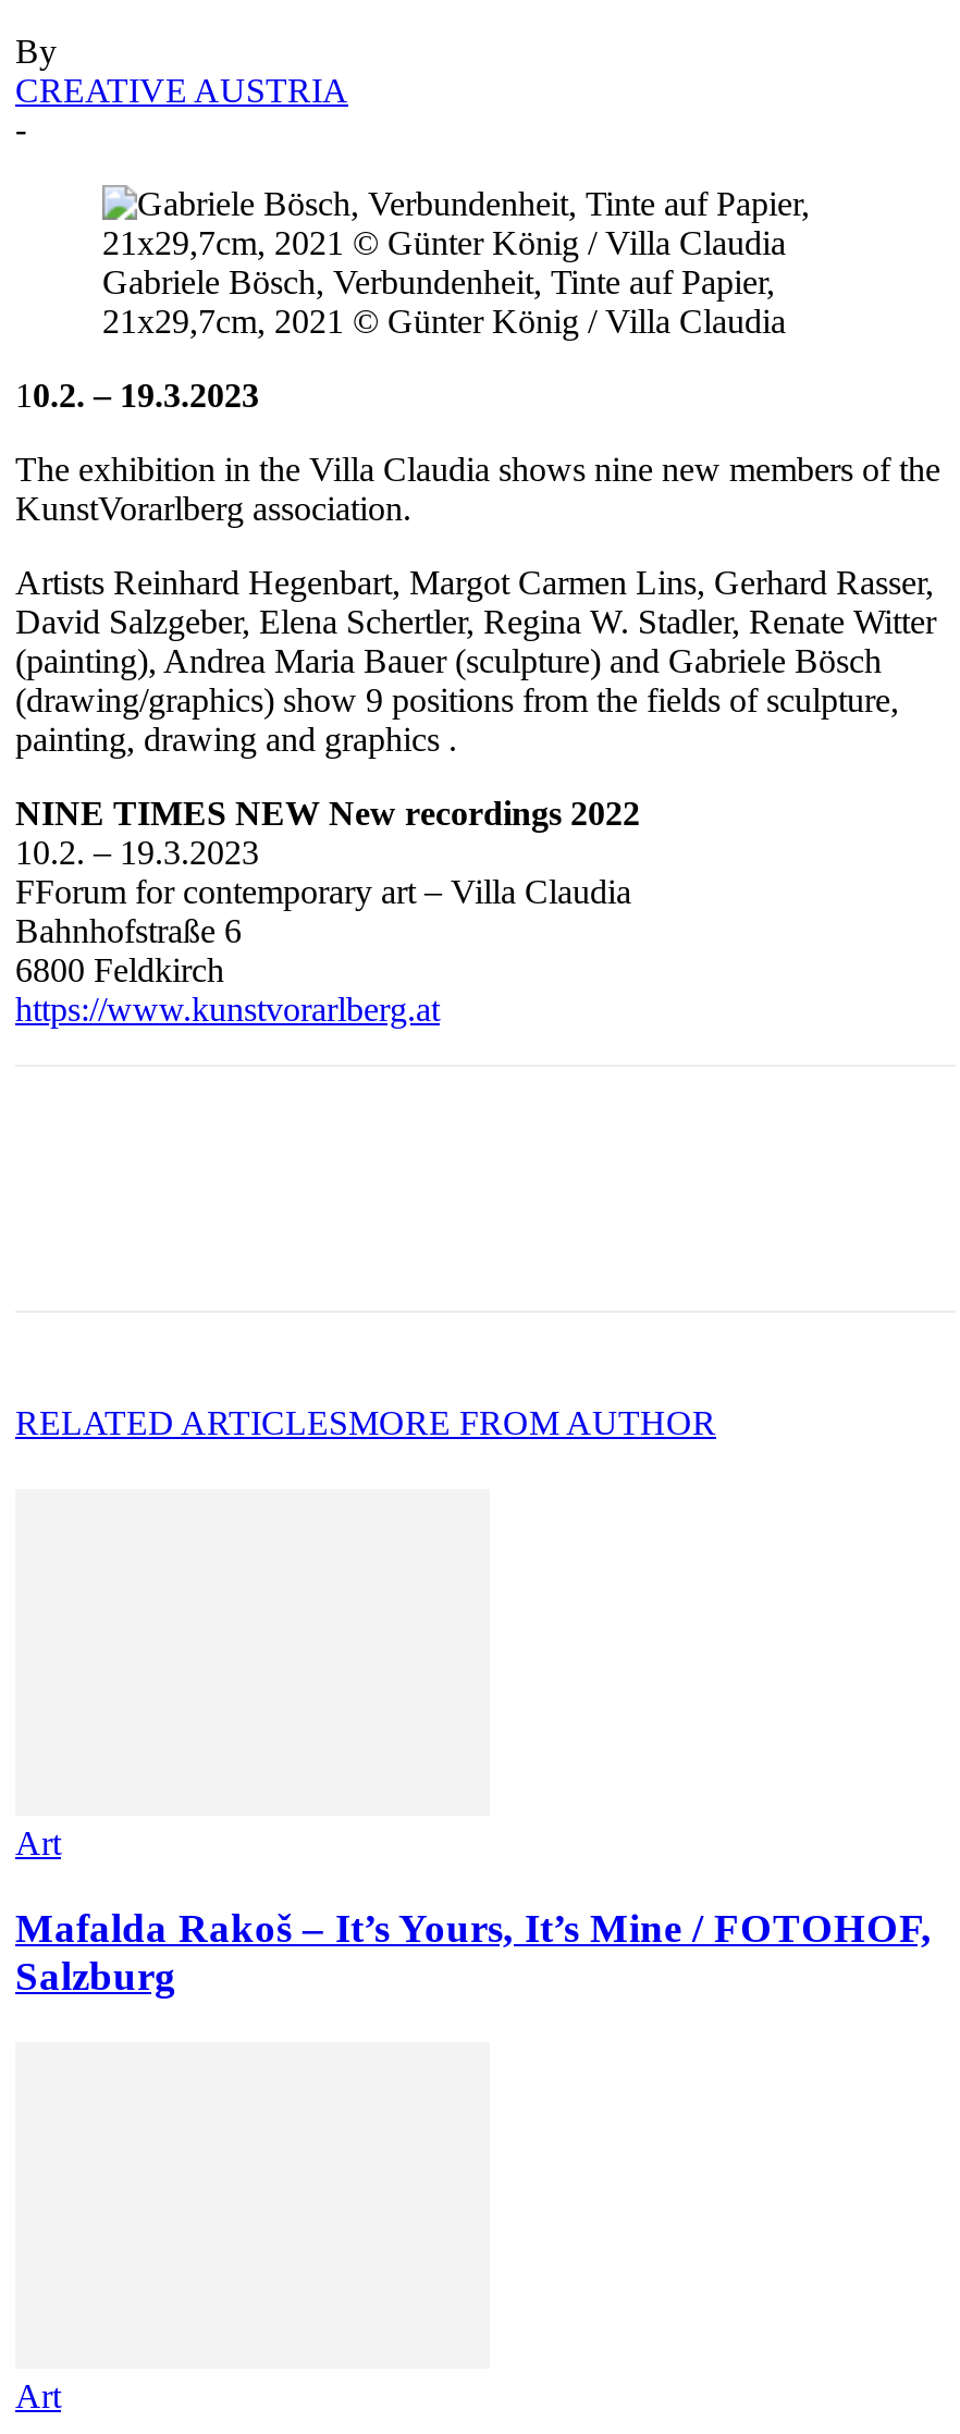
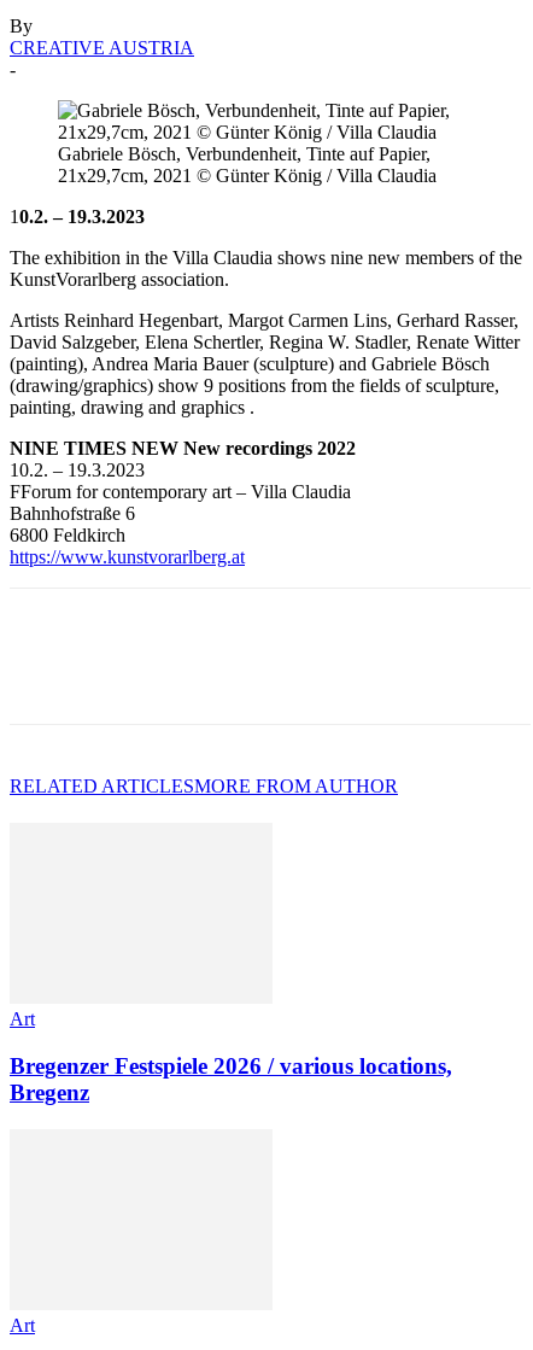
[15,1905,932,1998] Mafalda Rakoš – It’s Yours, It’s Mine / FOTOHOF, | Salzburg -> [10,1053,452,1105] Bregenzer Festspiele 2026 / various locations, | Bregenz

